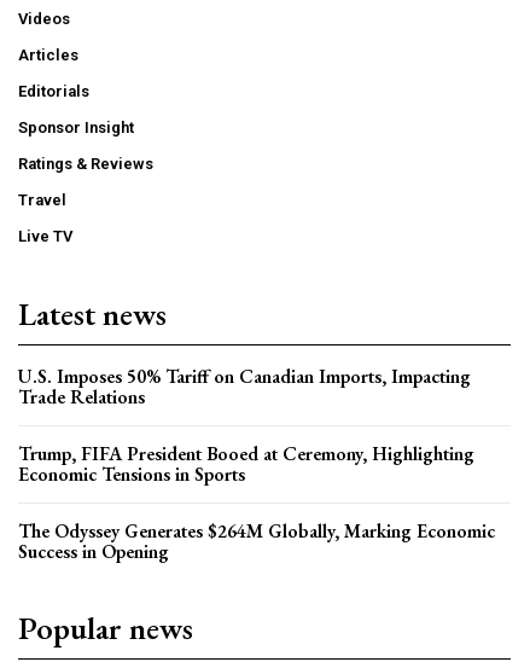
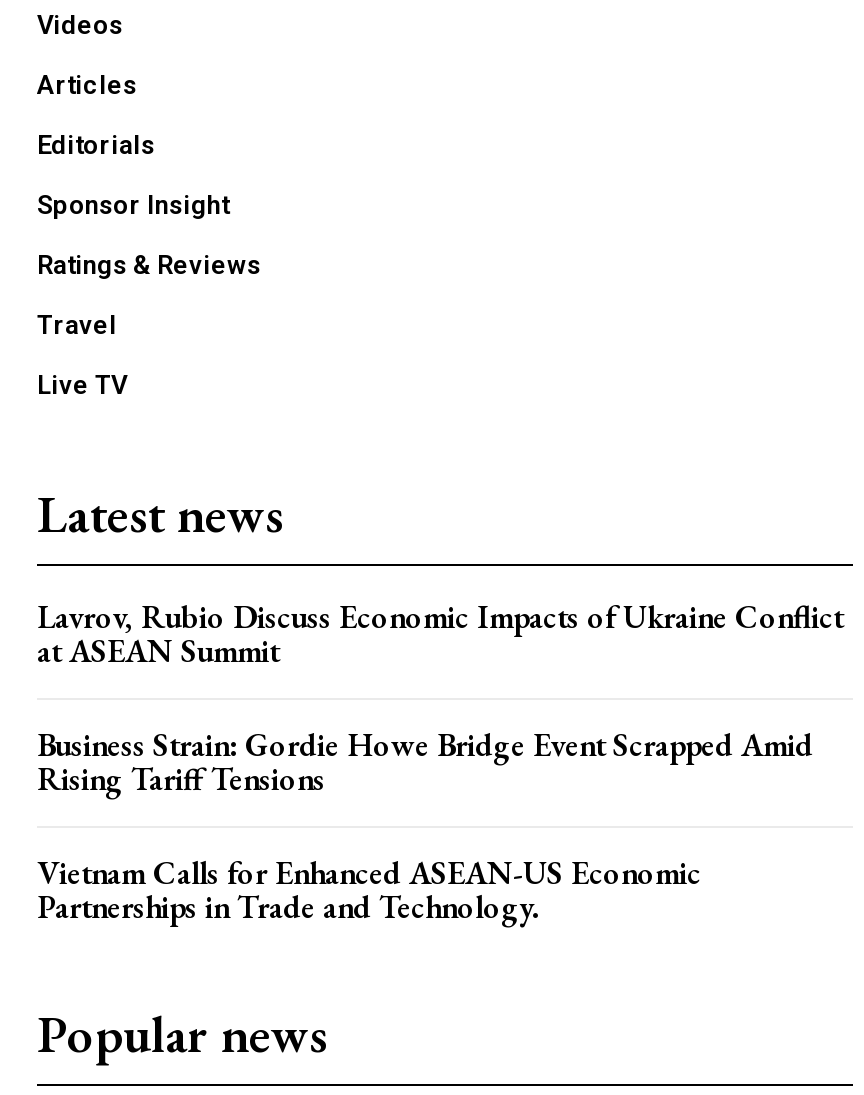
[18,364,471,410] U.S. Imposes 50% Tariff on Canadian Imports, Impacting | Trade Relations -> [37,596,843,672] Lavrov, Rubio Discuss Economic Impacts of Ukraine Conflict | at ASEAN Summit
[18,441,474,487] Trump, FIFA President Booed at Ceremony, Highlighting | Economic Tensions in Sports -> [37,724,813,800] Business Strain: Gordie Howe Bridge Event Scrapped Amid | Rising Tariff Tensions
[18,518,495,564] The Odyssey Generates $264M Globally, Marking Economic | Success in Opening -> [37,852,701,928] Vietnam Calls for Enhanced ASEAN-US Economic | Partnerships in Trade and Technology.

